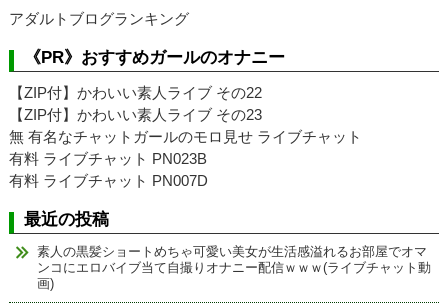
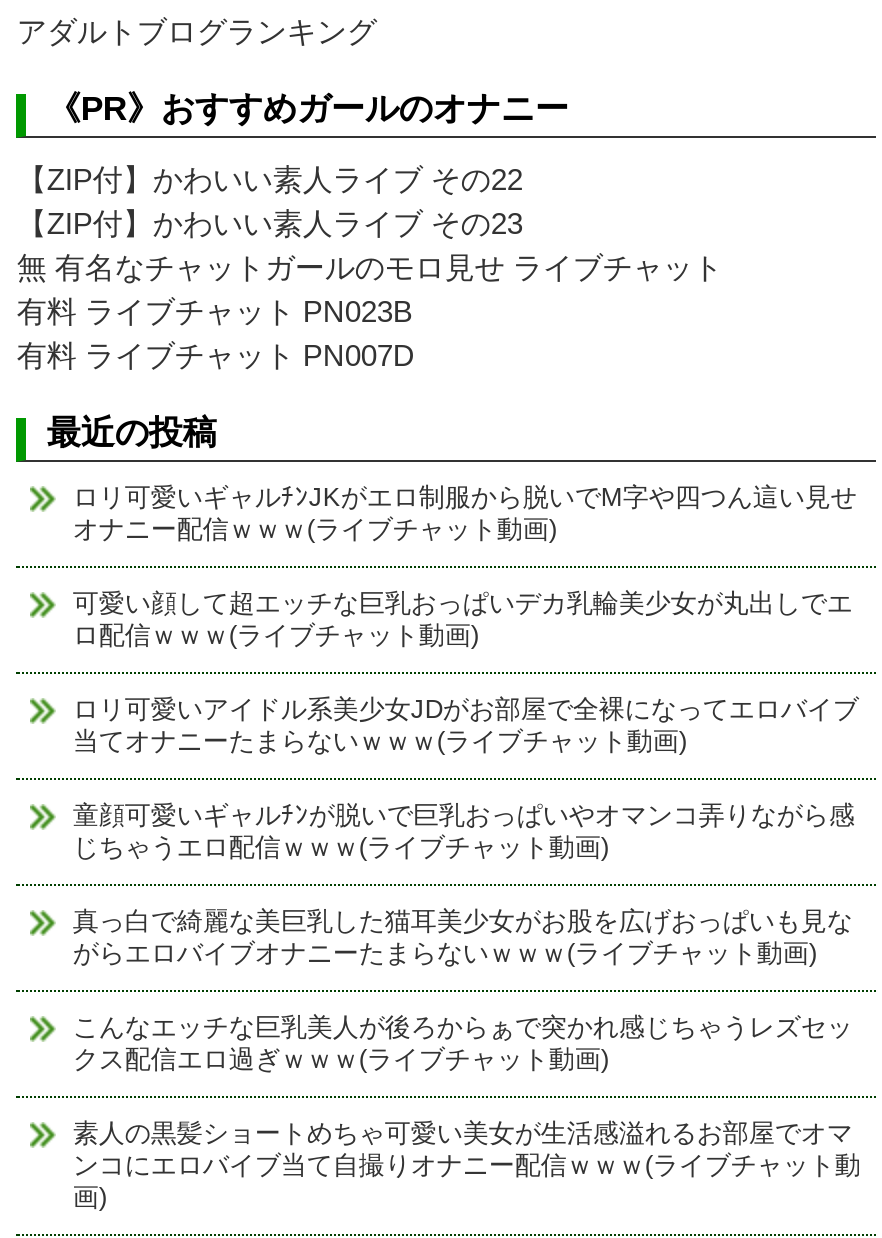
none -> [73,481,859,1073] ロリ可愛いギャルﾁﾝJKがエロ制服から脱いでM字や四つん這い見せ | オナニー配信ｗｗｗ(ライブチャット動画) | 可愛い顔して超エッチな巨乳おっぱいデカ乳輪美少女が丸出しでエ | ロ配信ｗｗｗ(ライブチャット動画) | ロリ可愛いアイドル系美少女JDがお部屋で全裸になってエロバイブ | 当てオナニーたまらないｗｗｗ(ライブチャット動画) | 童顔可愛いギャルﾁﾝが脱いで巨乳おっぱいやオマンコ弄りながら感 | じちゃうエロ配信ｗｗｗ(ライブチャット動画) | 真っ白で綺麗な美巨乳した猫耳美少女がお股を広げおっぱいも見な | がらエロバイブオナニーたまらないｗｗｗ(ライブチャット動画) | こんなエッチな巨乳美人が後ろからぁで突かれ感じちゃうレズセッ | クス配信エロ過ぎｗｗｗ(ライブチャット動画)

